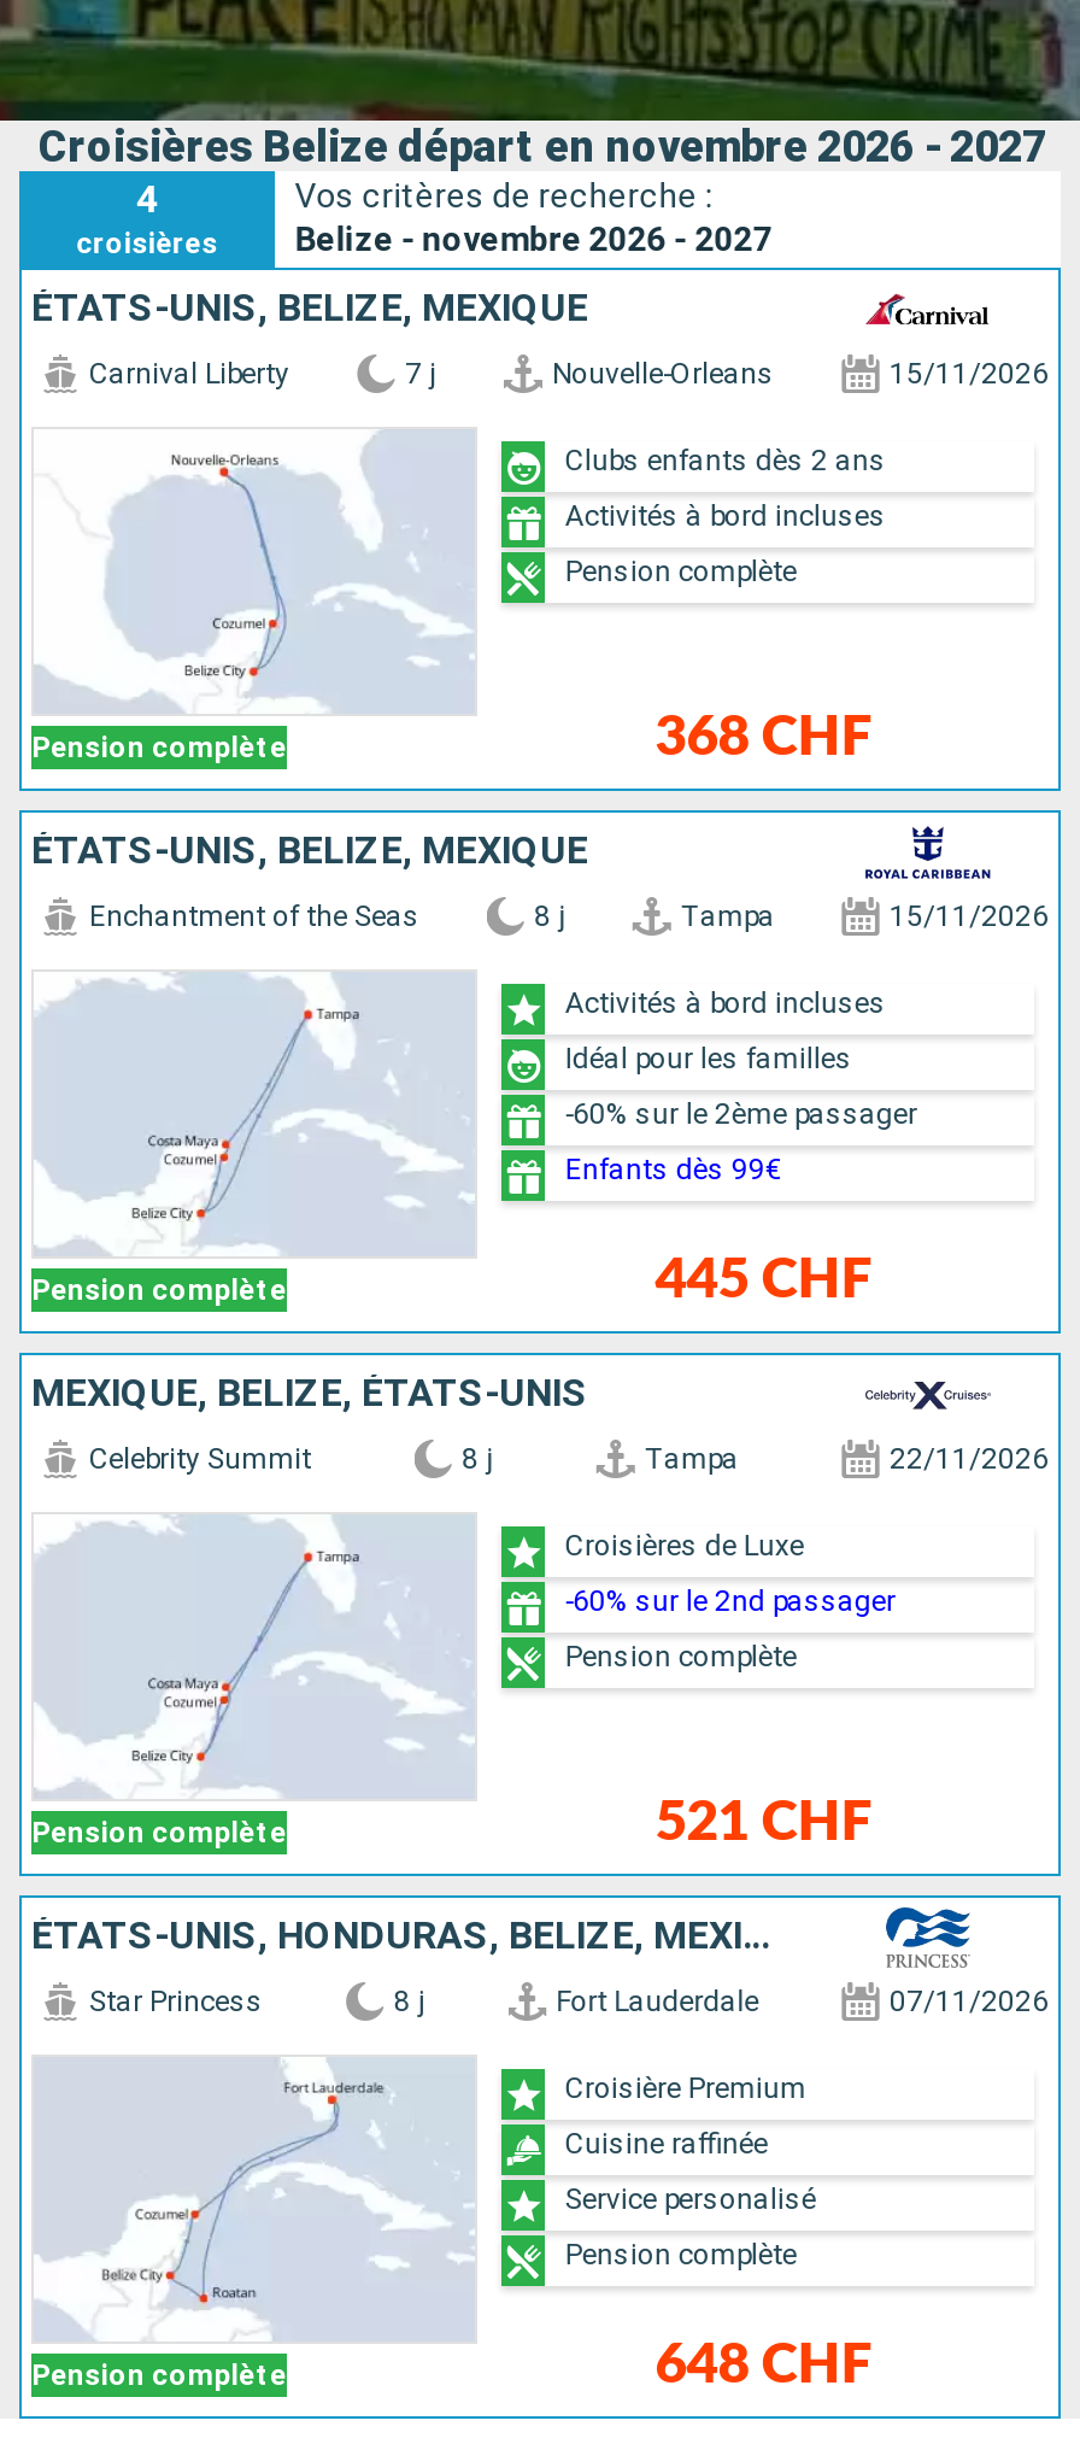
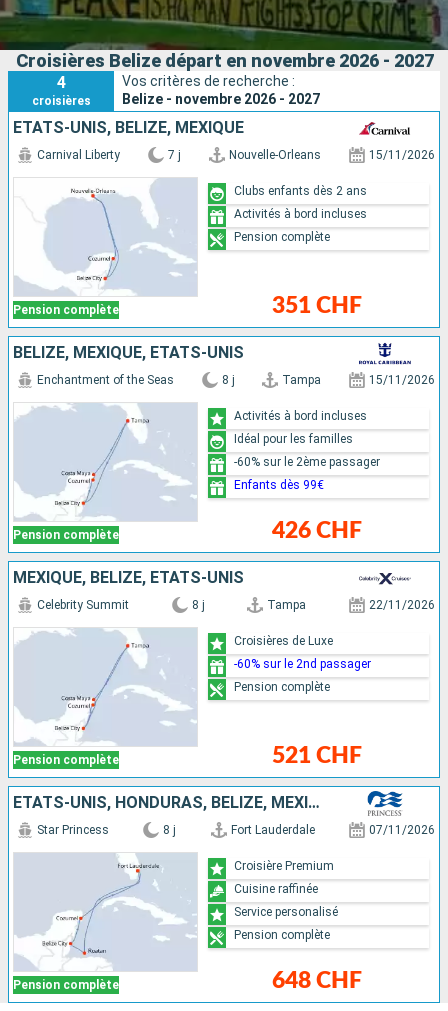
[655,710,872,765] 368 CHF -> [272,294,362,317] 351 CHF
[31,828,588,874] ÉTATS-UNIS, BELIZE, MEXIQUE -> [13,343,244,362] BELIZE, MEXIQUE, ÉTATS-UNIS
[655,1253,872,1308] 445 CHF -> [272,519,362,542] 426 CHF

